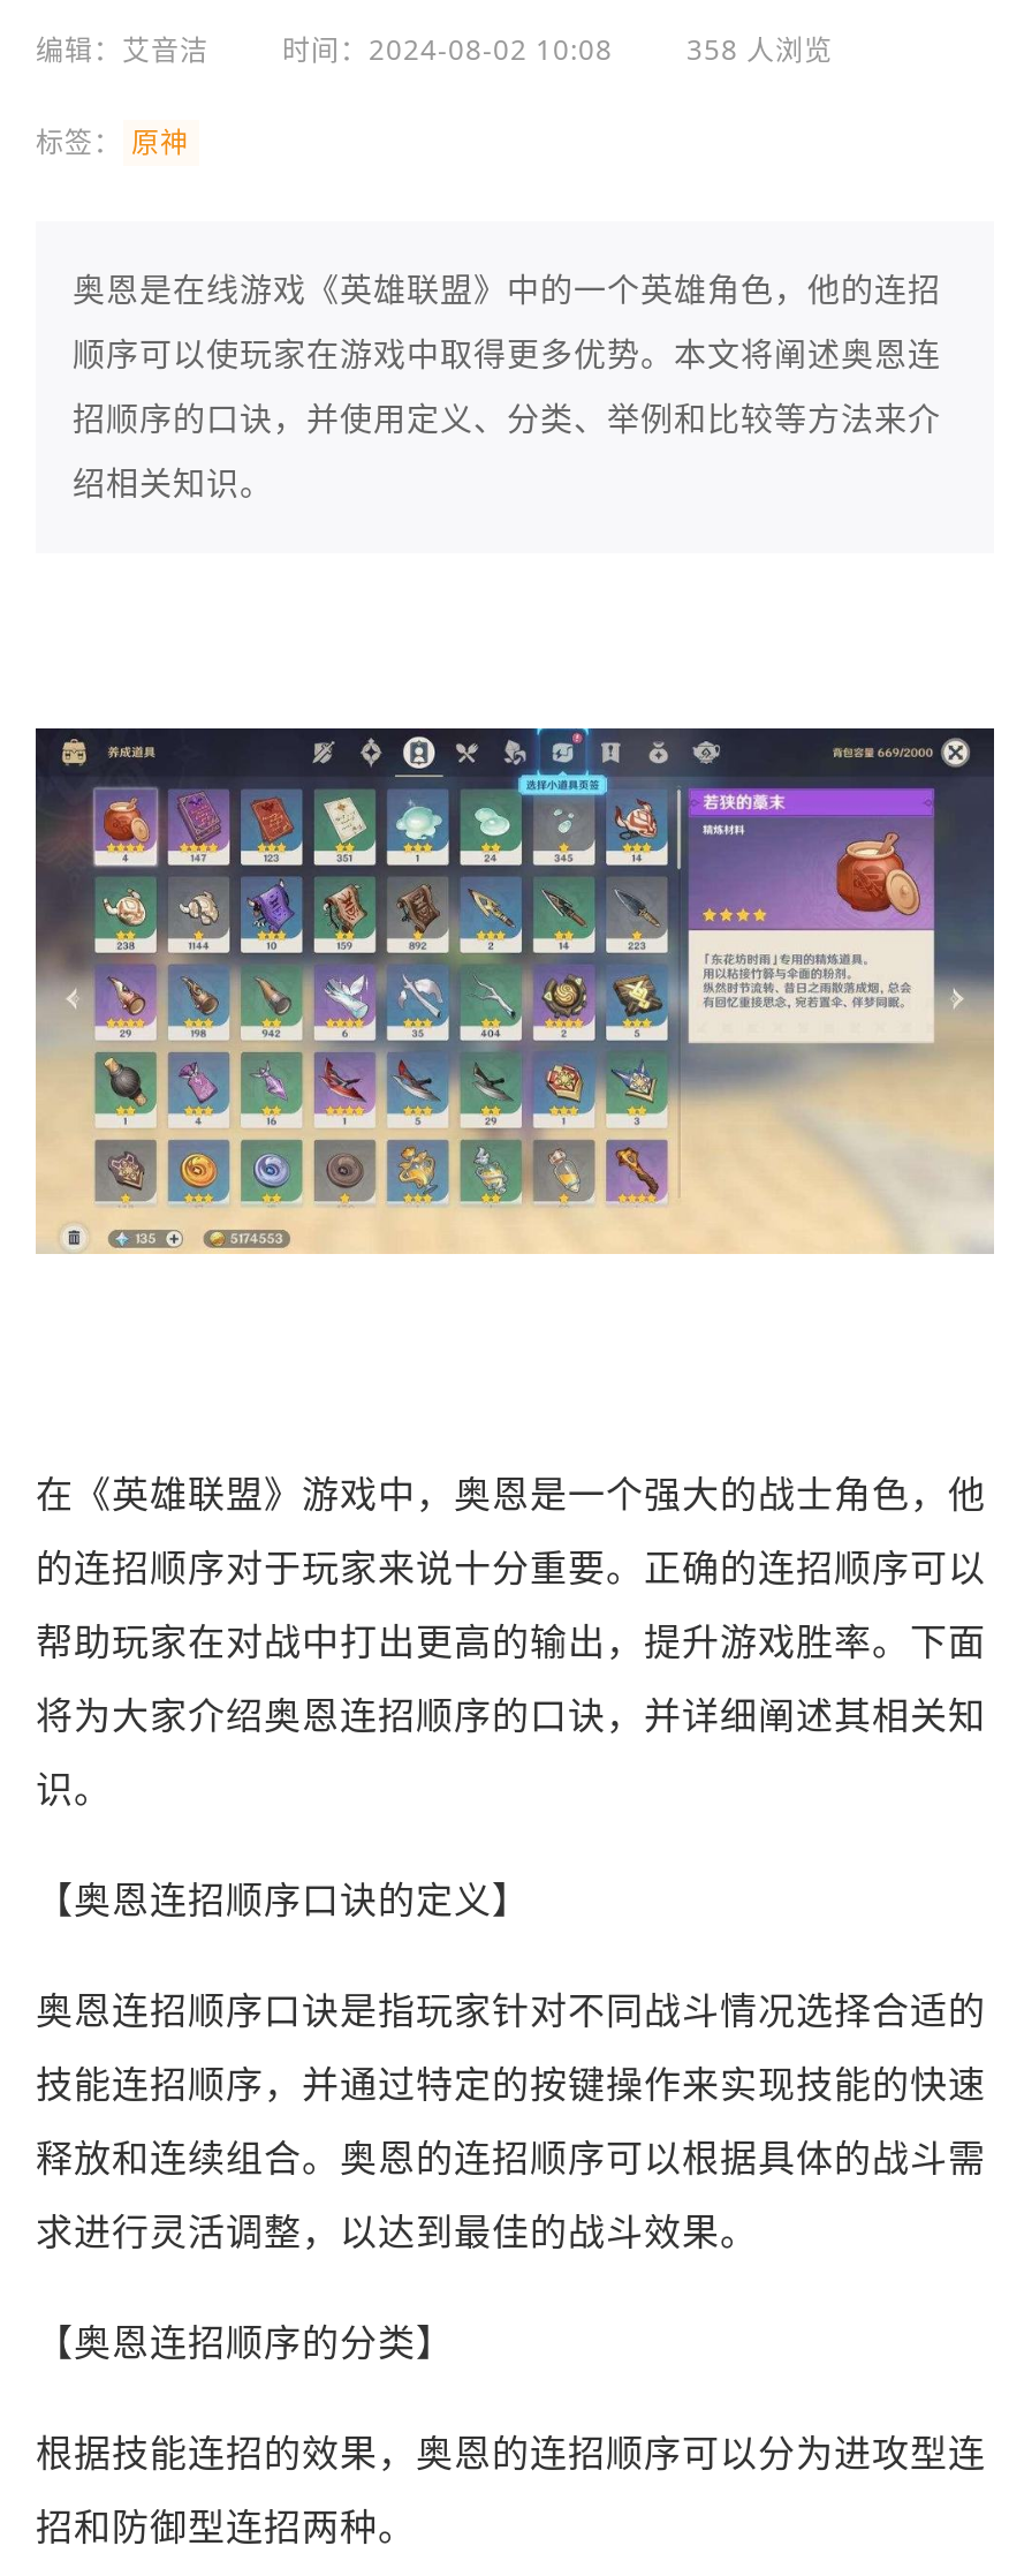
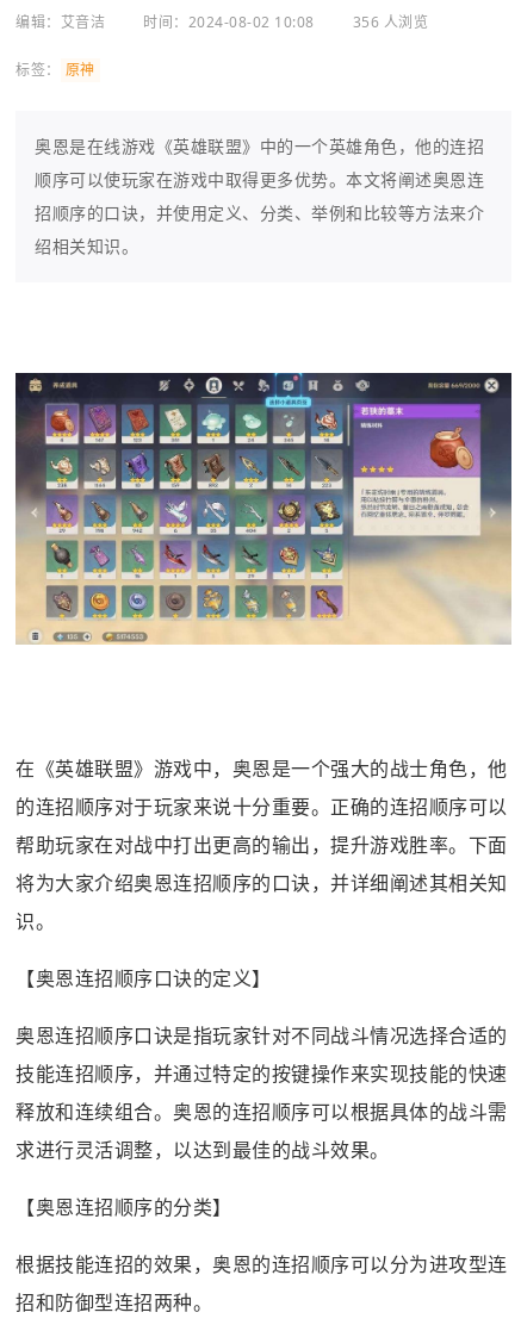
[36,30,833,70] 编辑：艾音洁 时间：2024-08-02 10:08 358 人浏览 -> [15,12,428,32] 编辑：艾音洁 时间：2024-08-02 10:08 356 人浏览

